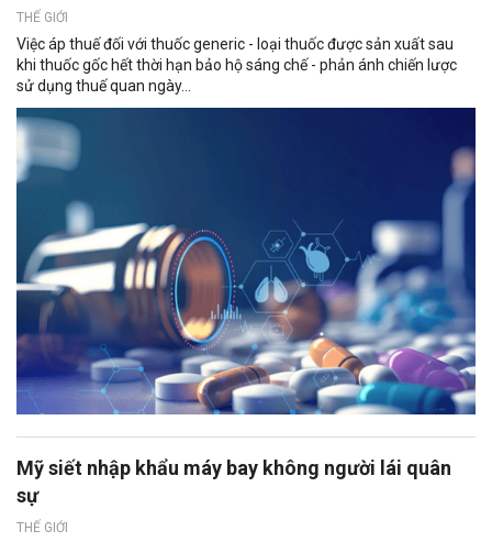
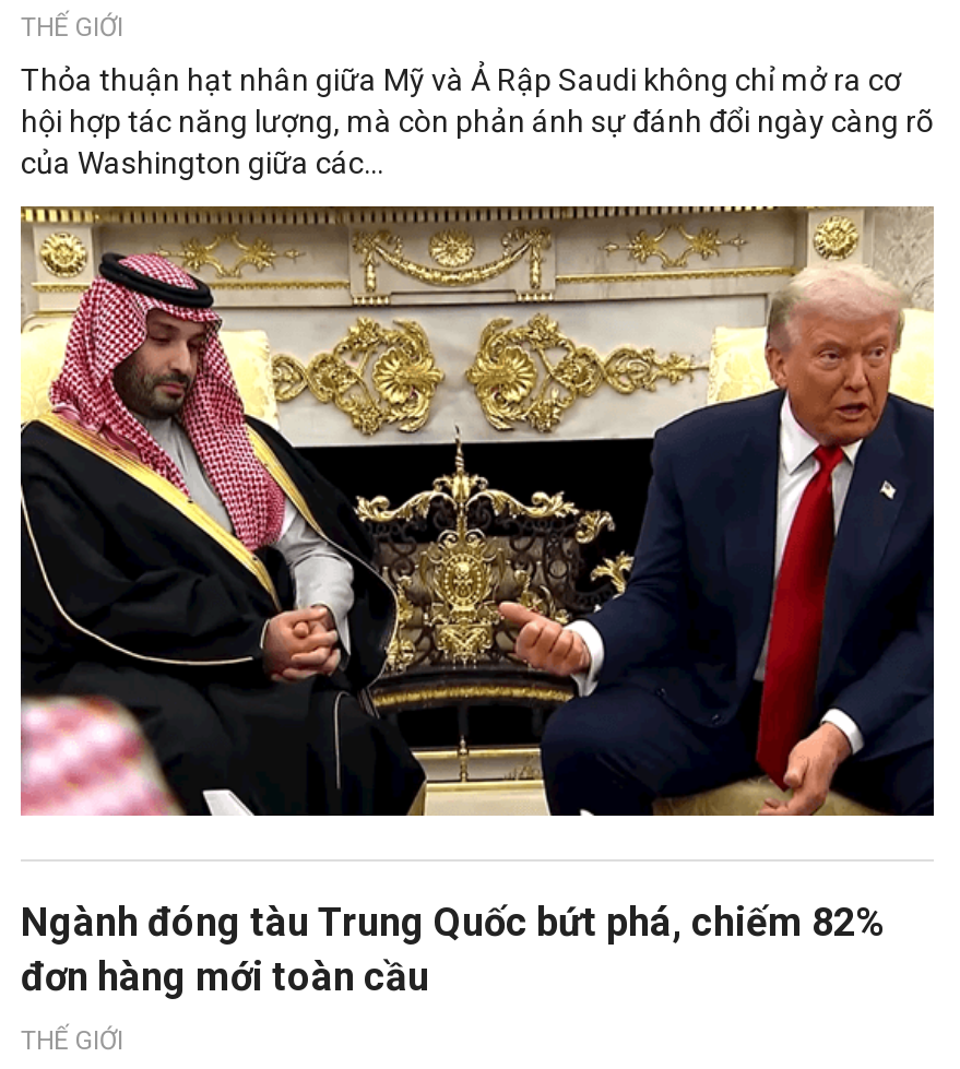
[16,36,457,95] Việc áp thuế đối với thuốc generic - loại thuốc được sản xuất sau | khi thuốc gốc hết thời hạn bảo hộ sáng chế - phản ánh chiến lược | sử dụng thuế quan ngày... -> [21,63,934,181] Thỏa thuận hạt nhân giữa Mỹ và Ả Rập Saudi không chỉ mở ra cơ | hội hợp tác năng lượng, mà còn phản ánh sự đánh đổi ngày càng rõ | của Washington giữa các...
[15,107,477,507] [image] | Mỹ siết nhập khẩu máy bay không người lái quân | sự -> [19,204,936,999] [image] | Ngành đóng tàu Trung Quốc bứt phá, chiếm 82% | đơn hàng mới toàn cầu

